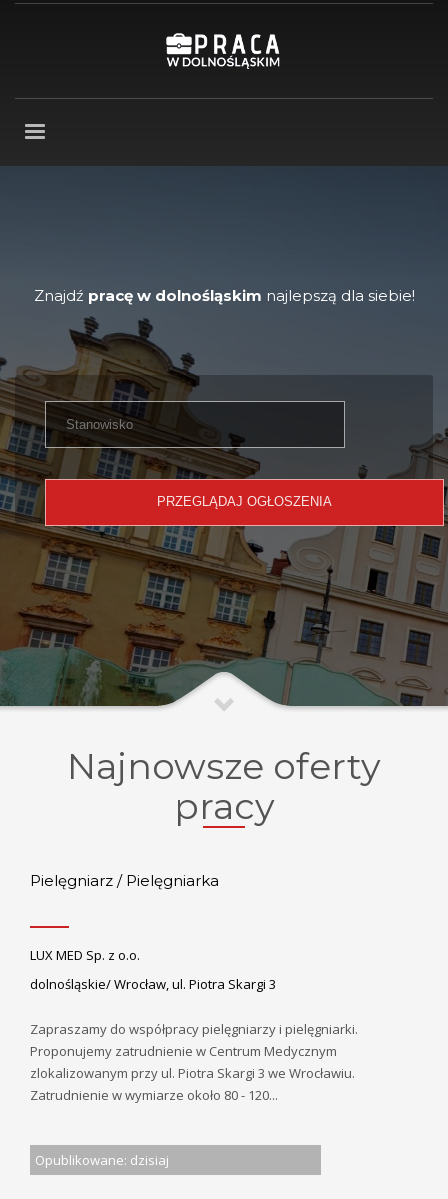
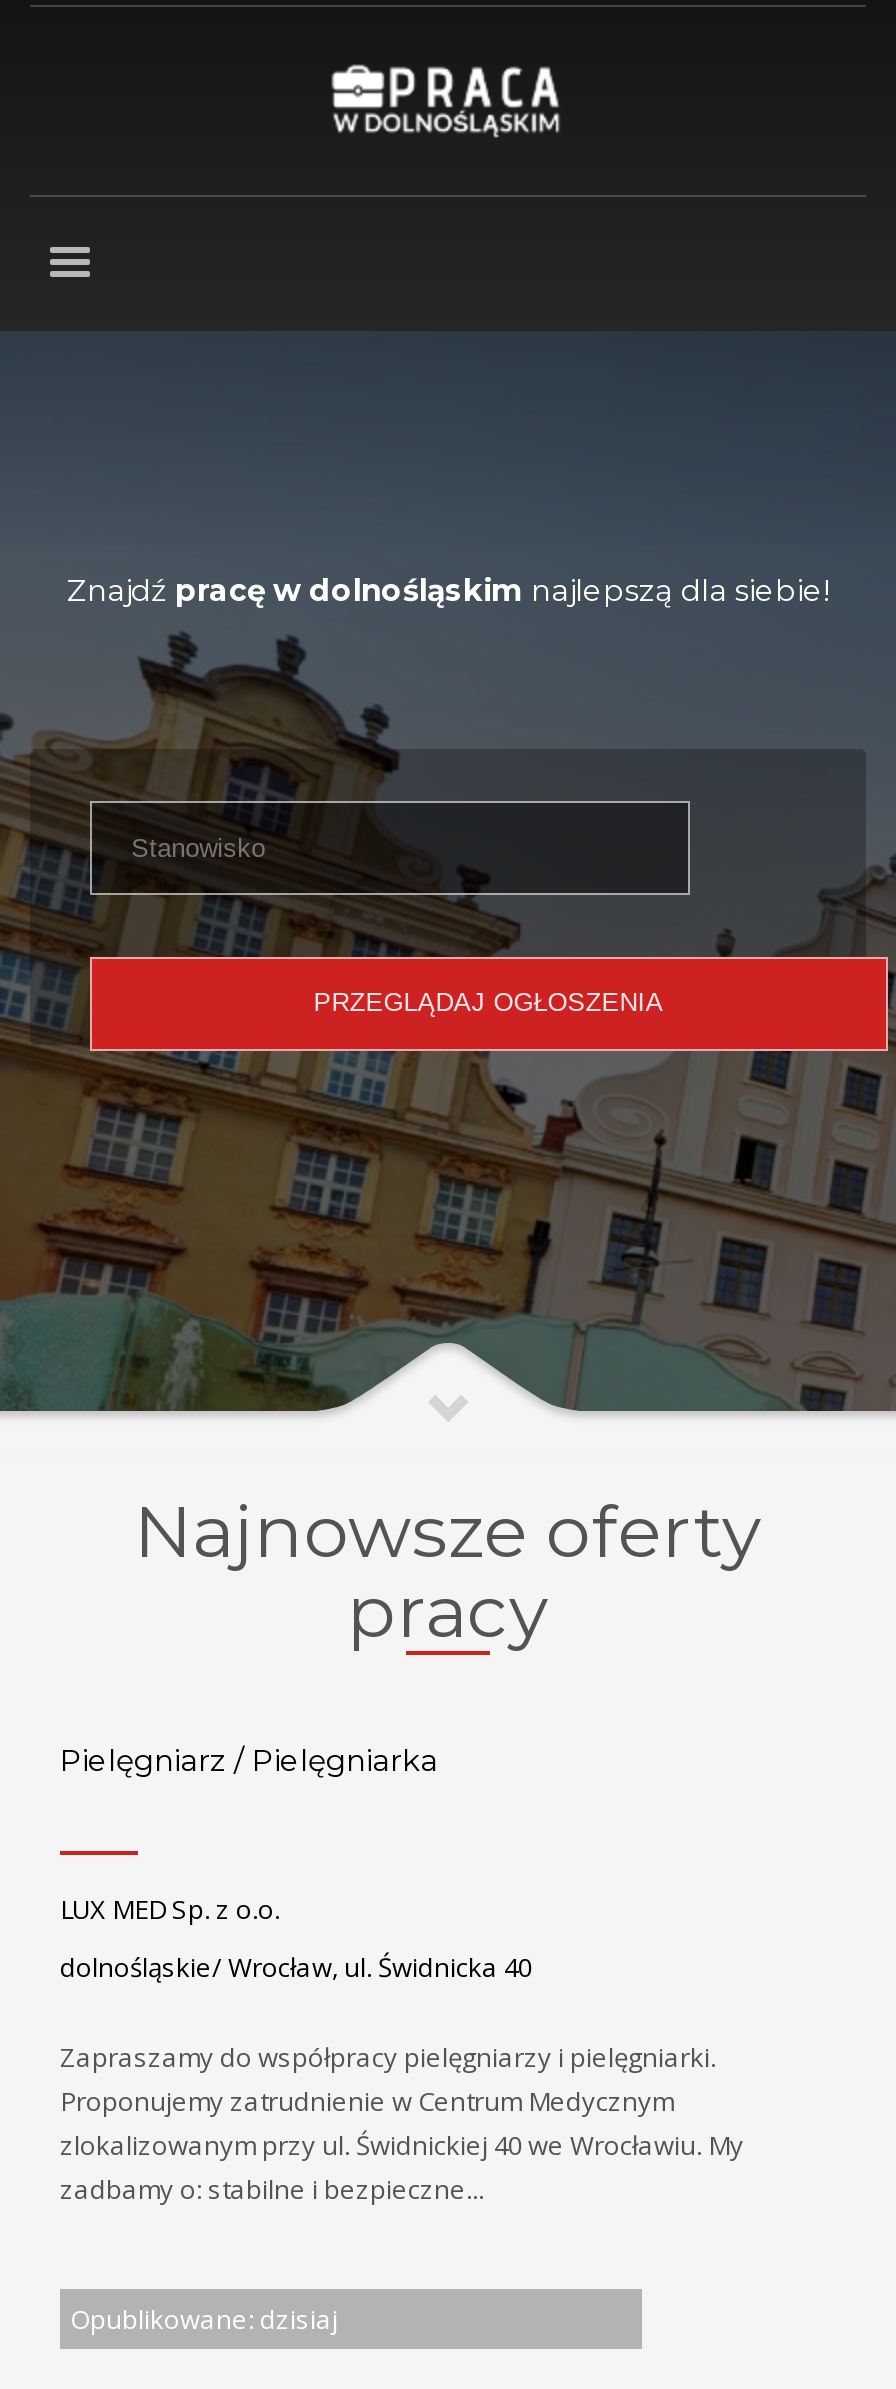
[30,975,276,993] dolnośląskie/ Wrocław, ul. Piotra Skargi 3 -> [60,1948,532,1984] dolnośląskie/ Wrocław, ul. Świdnicka 40
[30,1064,355,1104] zlokalizowanym przy ul. Piotra Skargi 3 we Wrocławiu. | Zatrudnienie w wymiarze około 80 - 120... -> [60,2126,744,2206] zlokalizowanym przy ul. Świdnickiej 40 we Wrocławiu. My | zadbamy o: stabilne i bezpieczne...

